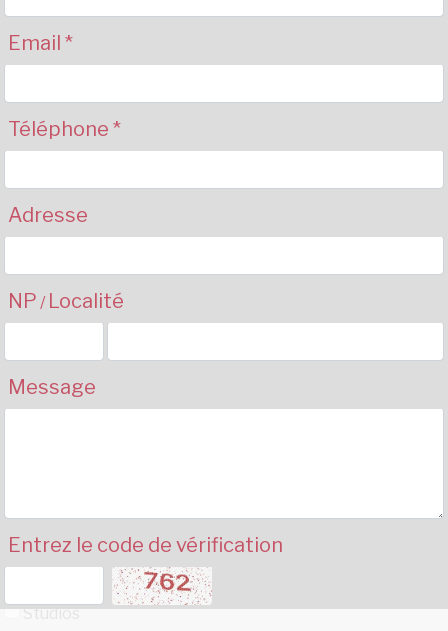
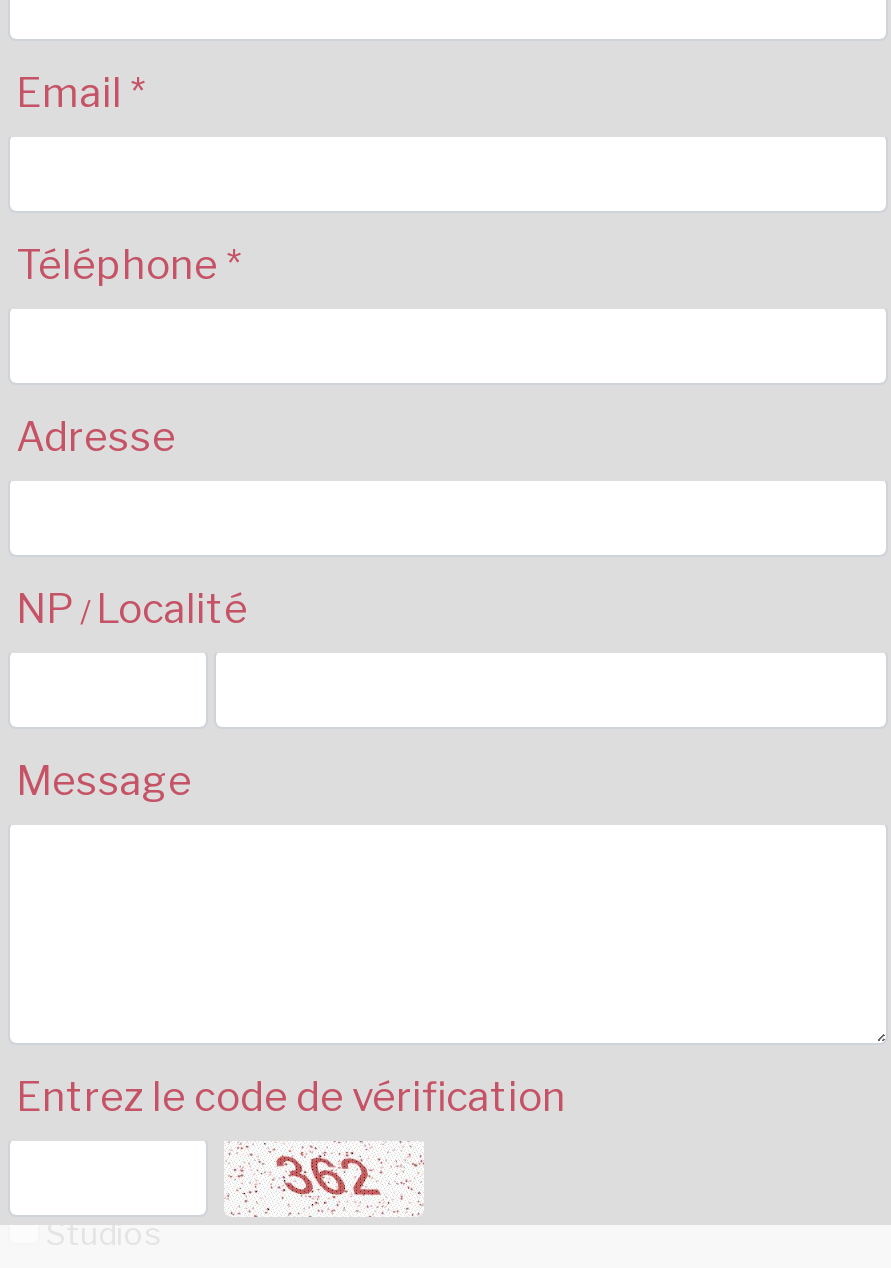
[113,569,212,605] [image] -> [226,1147,424,1217] [image]

